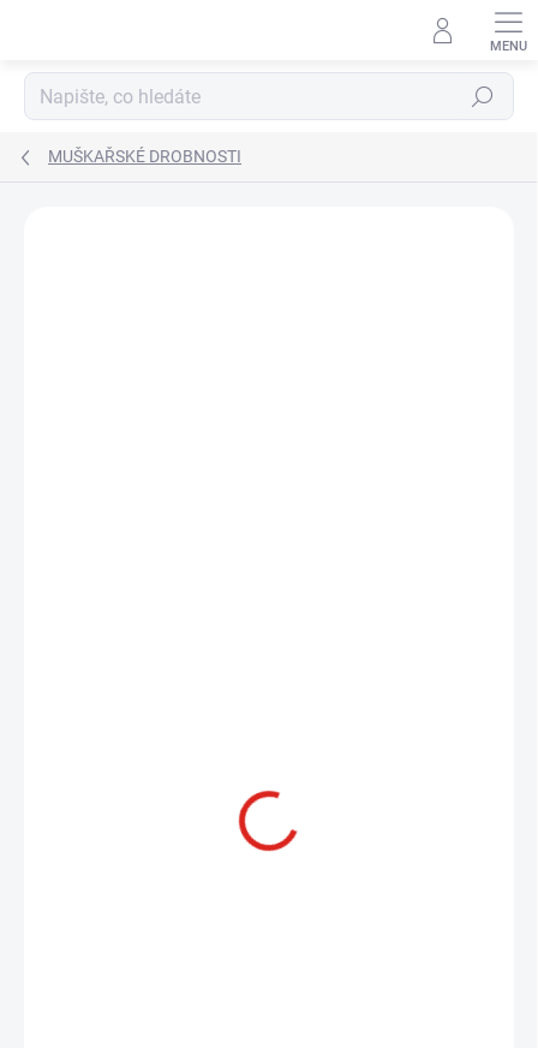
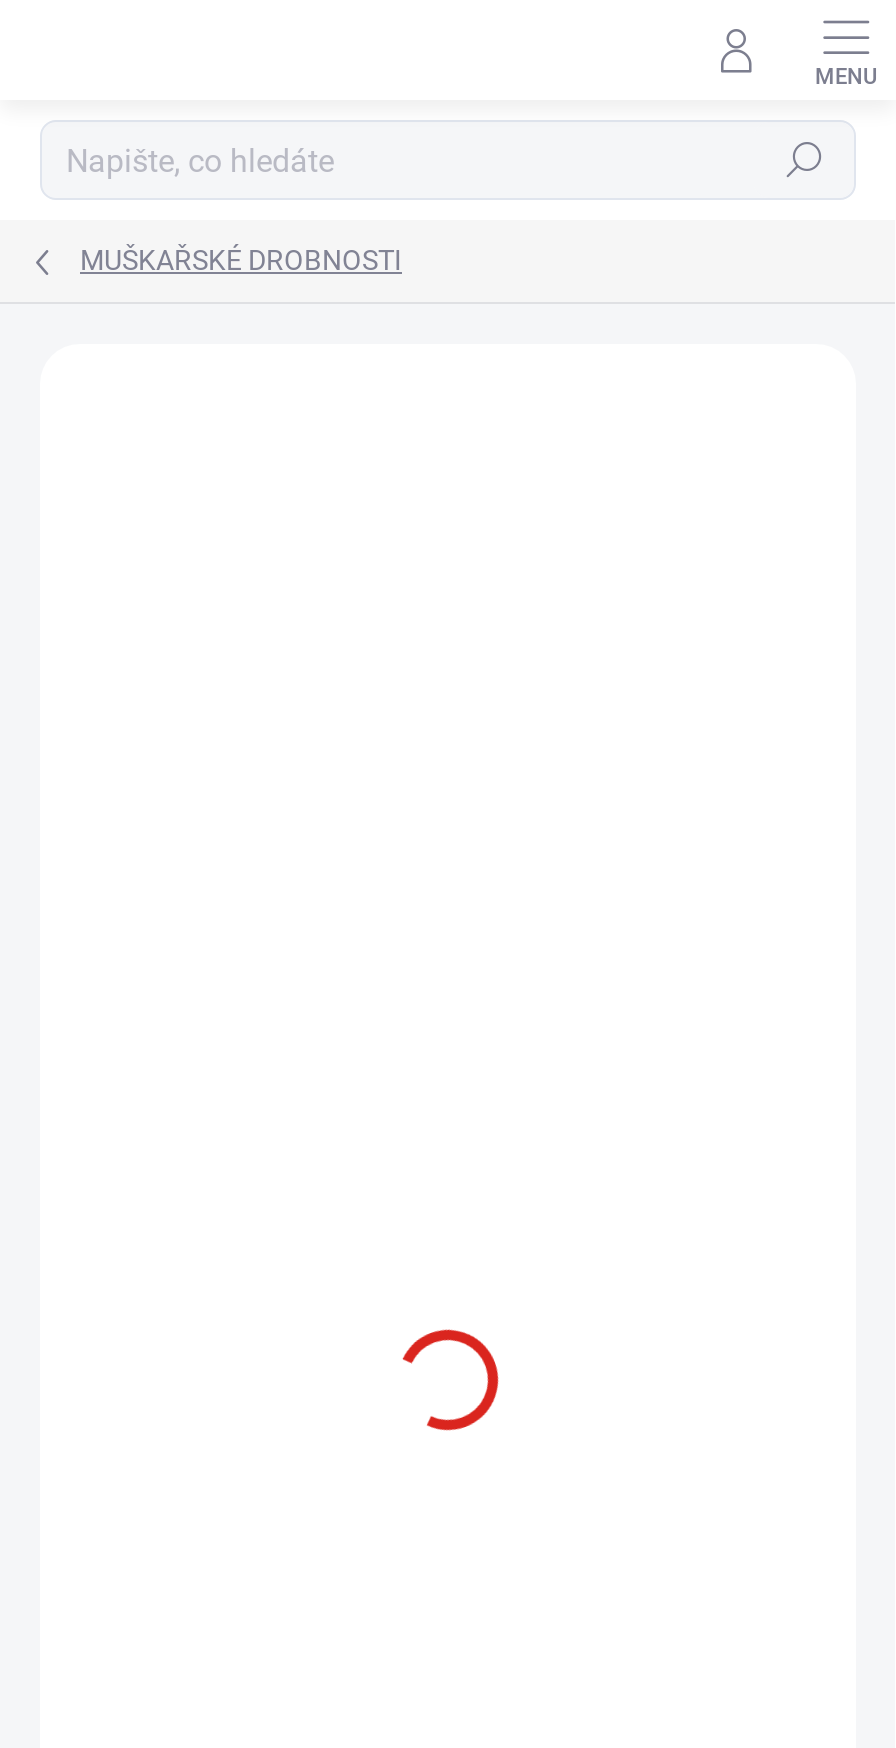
[237,788,300,861] [image] -> [396,1314,502,1434] [image]

